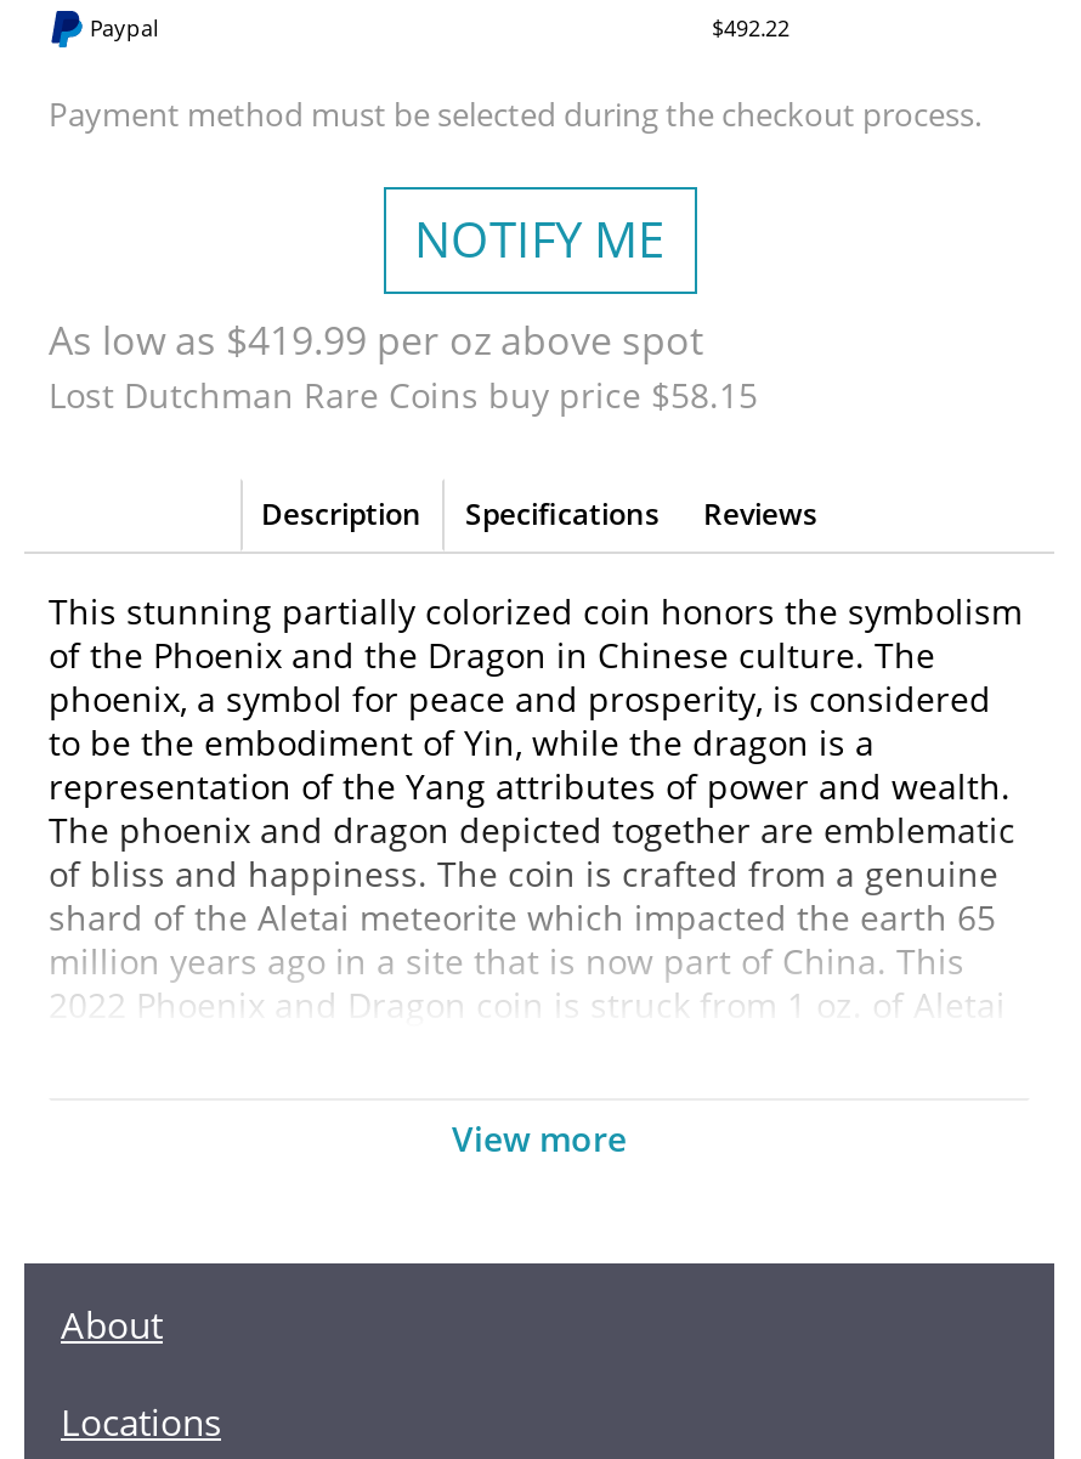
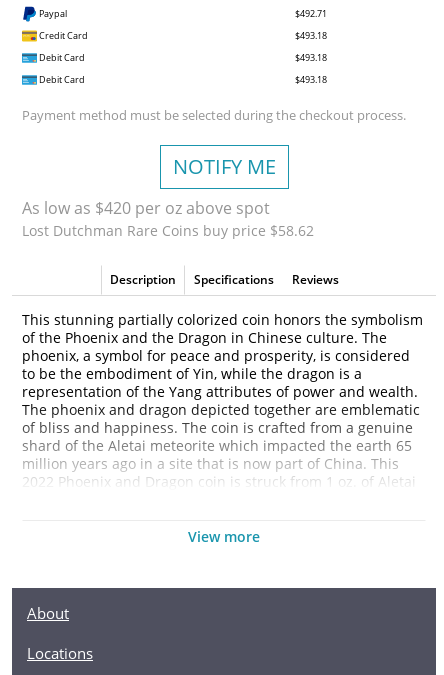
[712,12,789,44] $492.22 -> [37,7,327,86] $492.71 | Credit Card | $493.18 | Debit Card | $493.18 | Debit Card | $493.18
[49,313,704,367] As low as $419.99 per oz above spot -> [22,197,270,219] As low as $420 per oz above spot
[49,372,758,418] Lost Dutchman Rare Coins buy price $58.15 -> [22,221,314,240] Lost Dutchman Rare Coins buy price $58.62

